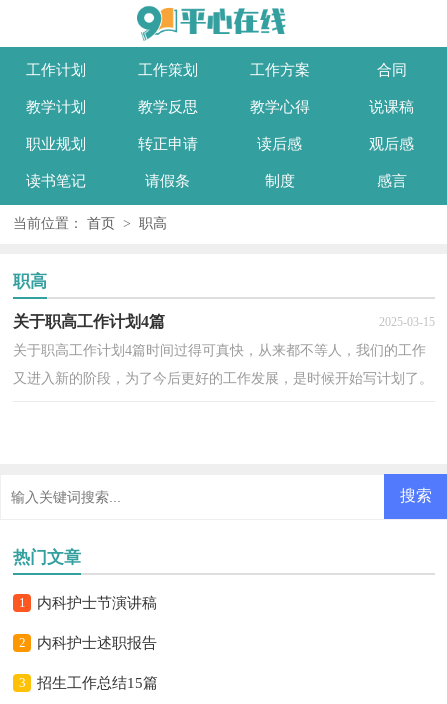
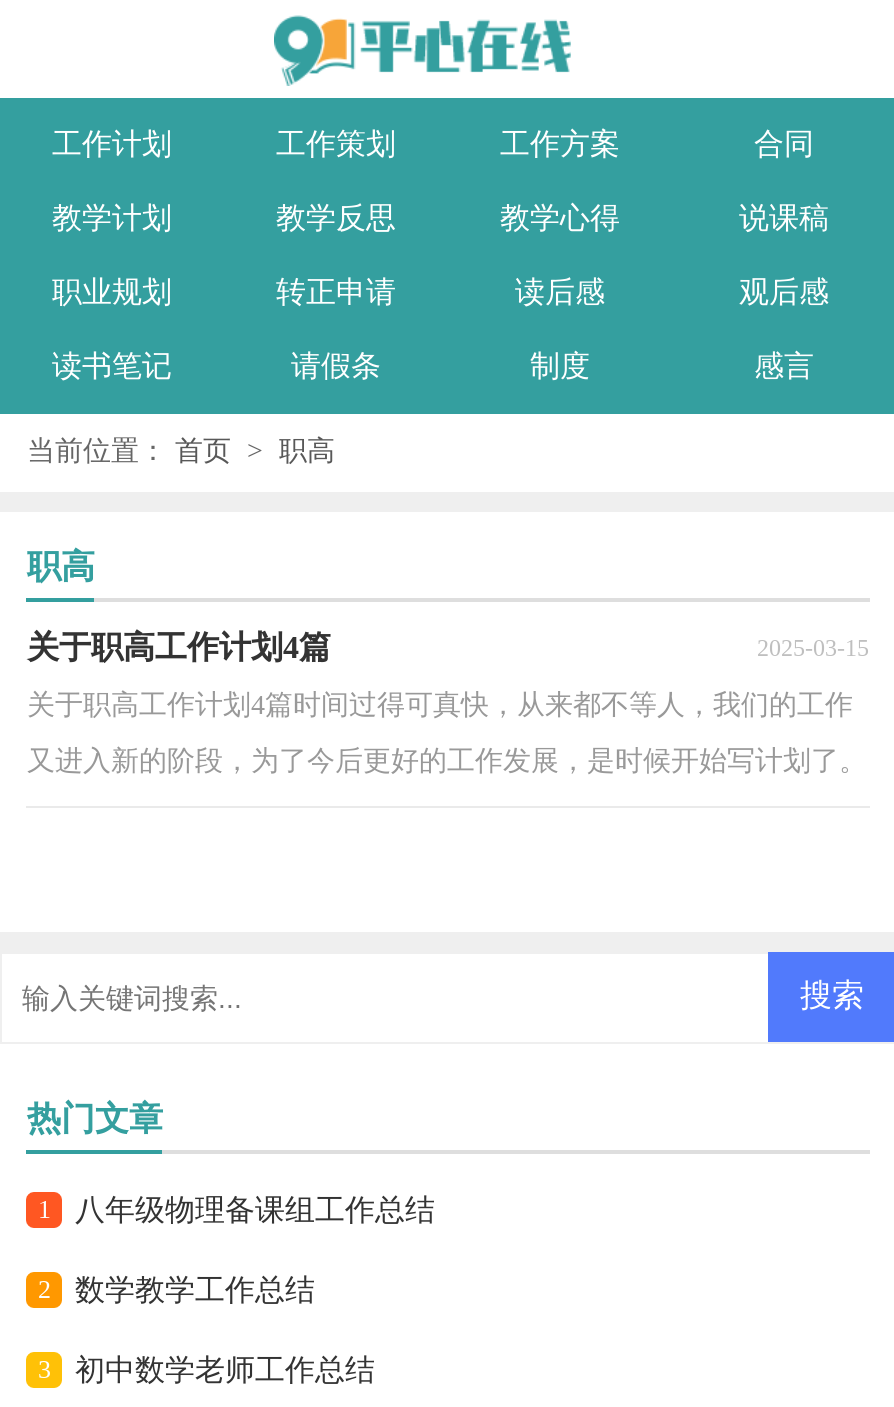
[37,595,157,611] 内科护士节演讲稿 -> [75,1194,435,1226] 八年级物理备课组工作总结
[37,635,157,651] 内科护士述职报告 -> [75,1274,315,1306] 数学教学工作总结
[37,675,158,691] 招生工作总结15篇 -> [75,1354,375,1386] 初中数学老师工作总结

